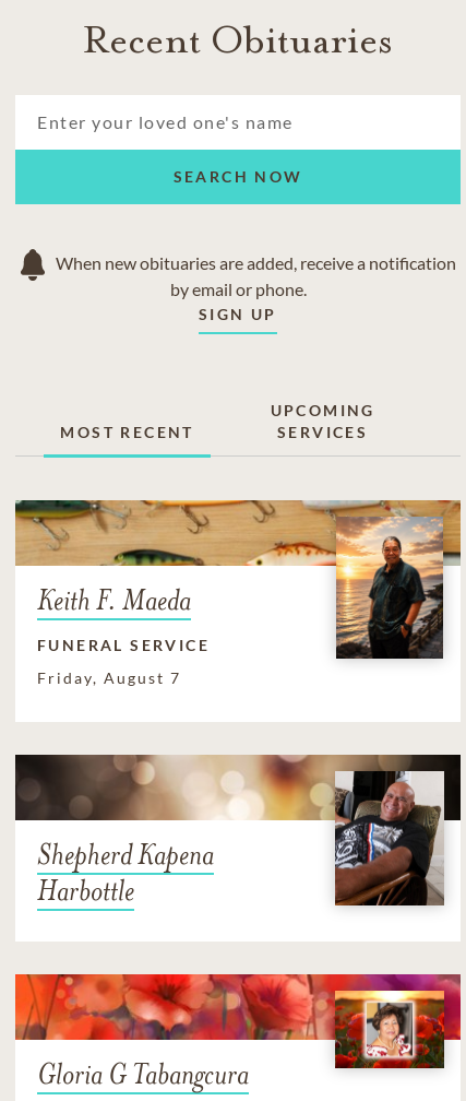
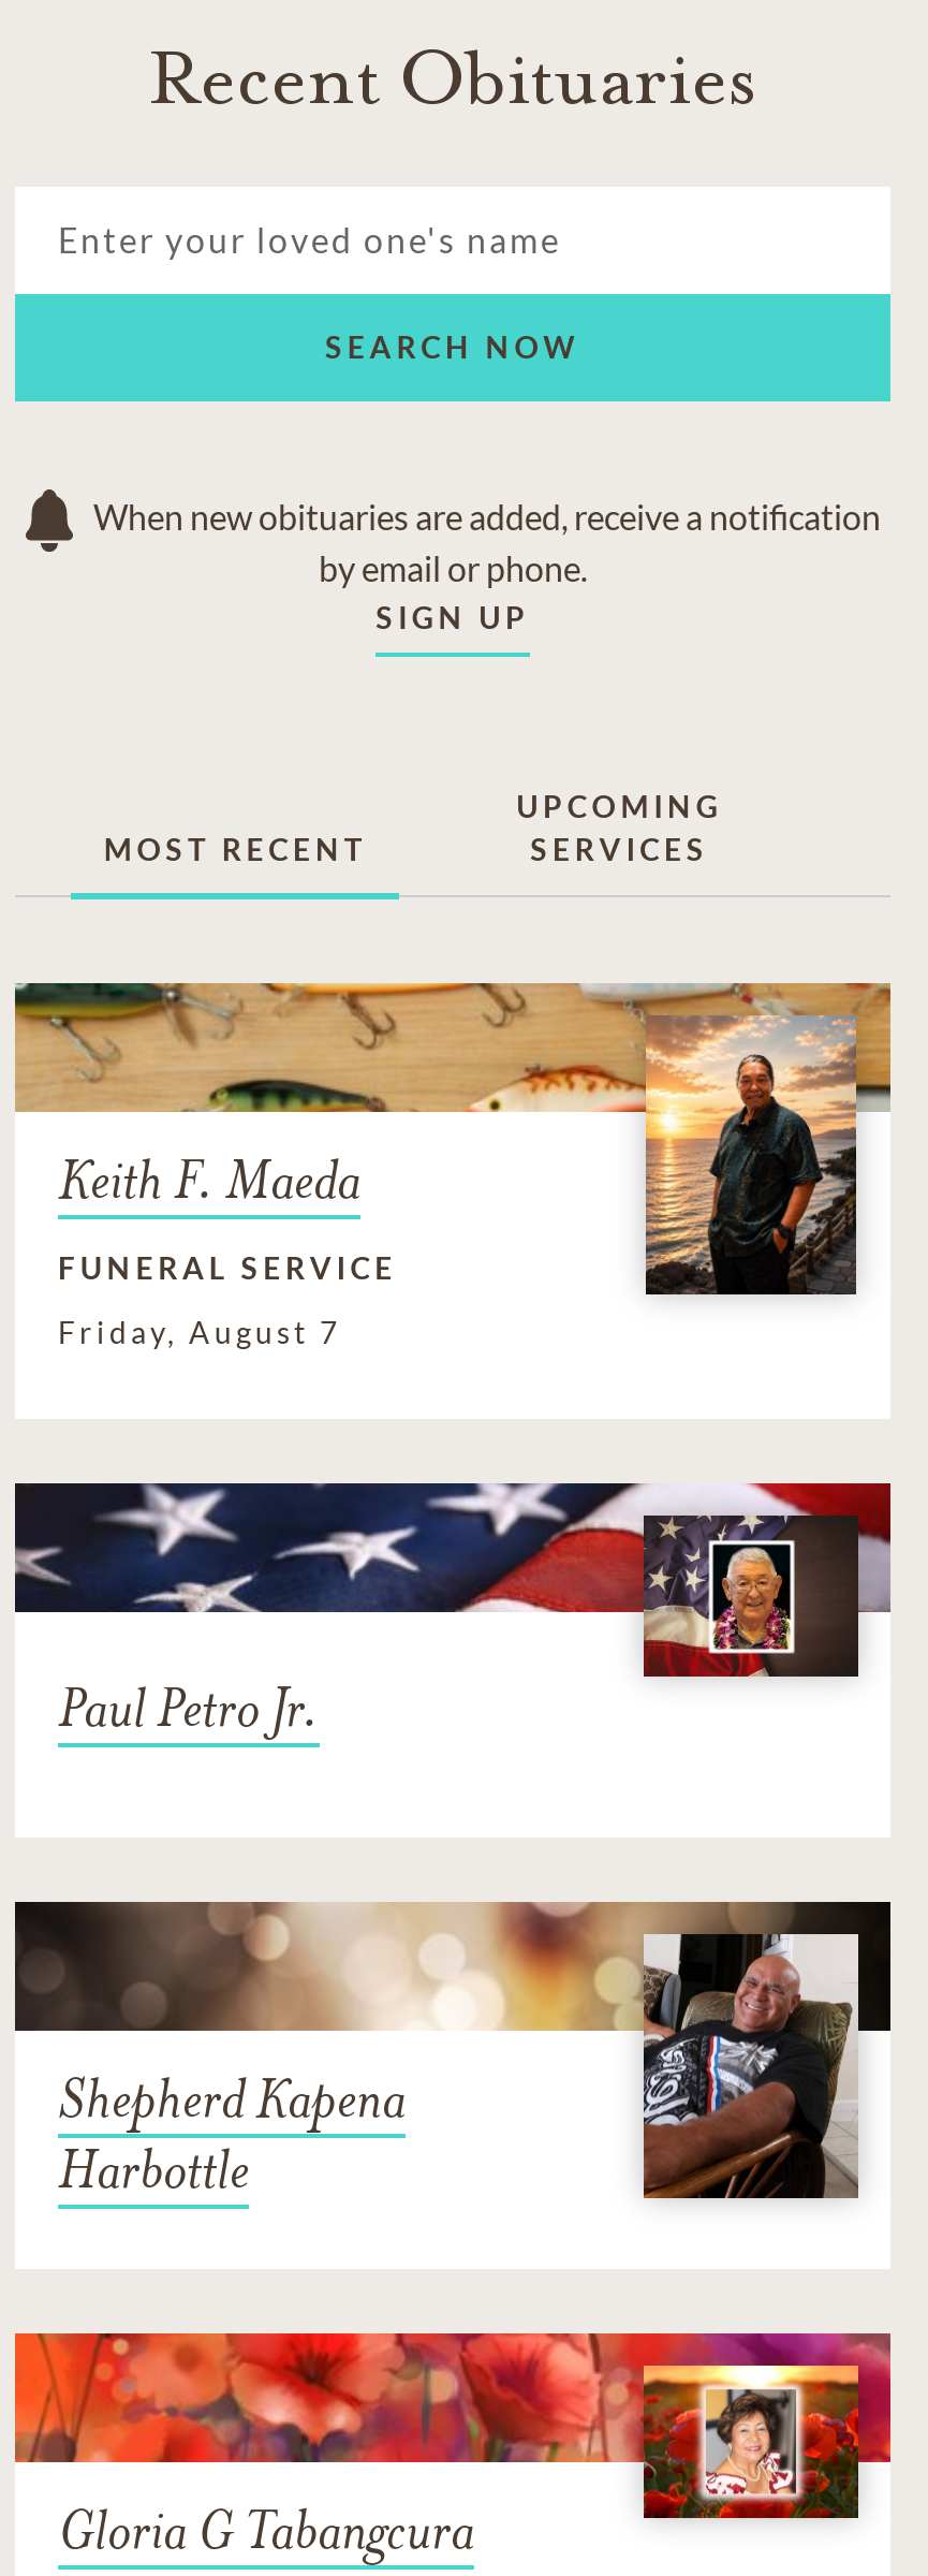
none -> [58,1672,320,1743] Paul Petro Jr.

